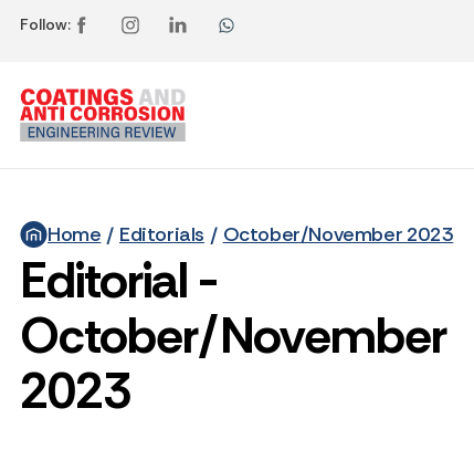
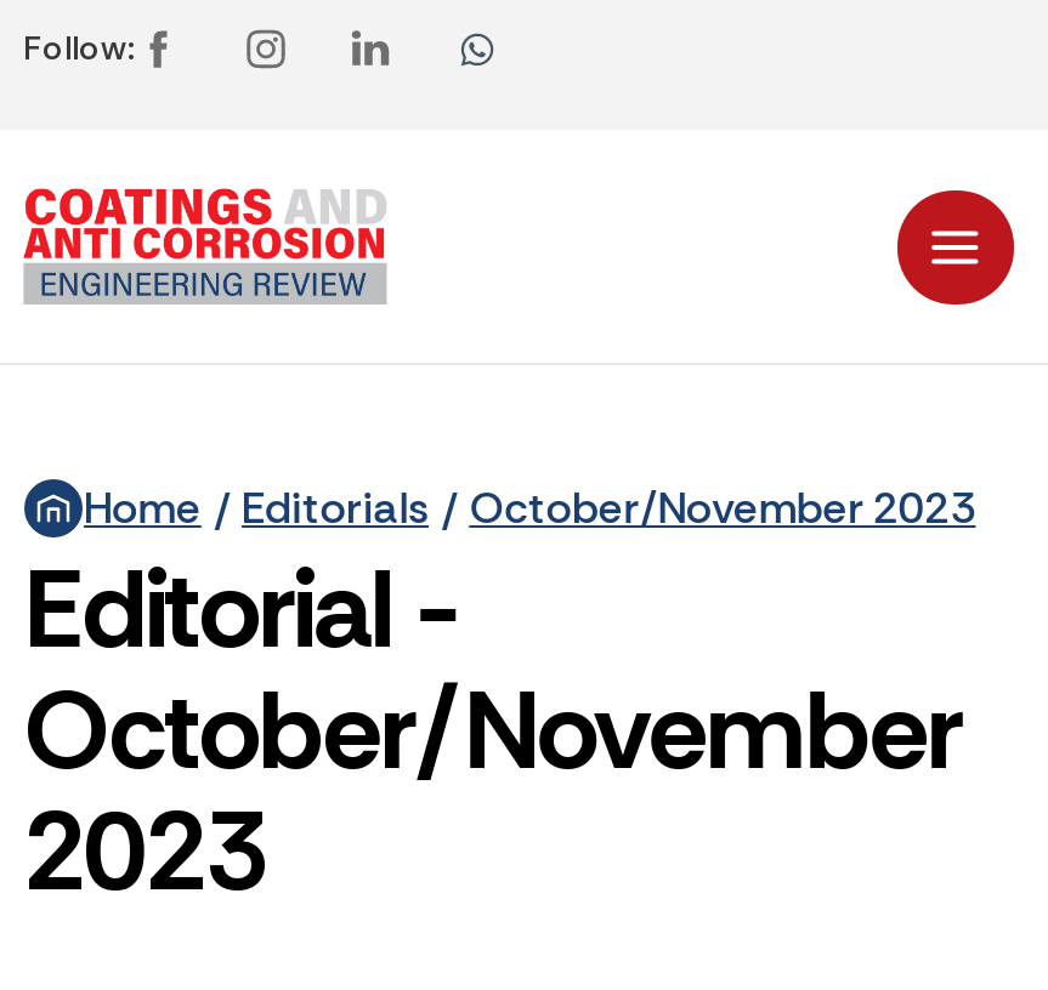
none -> [895,188,1016,307] [image]

